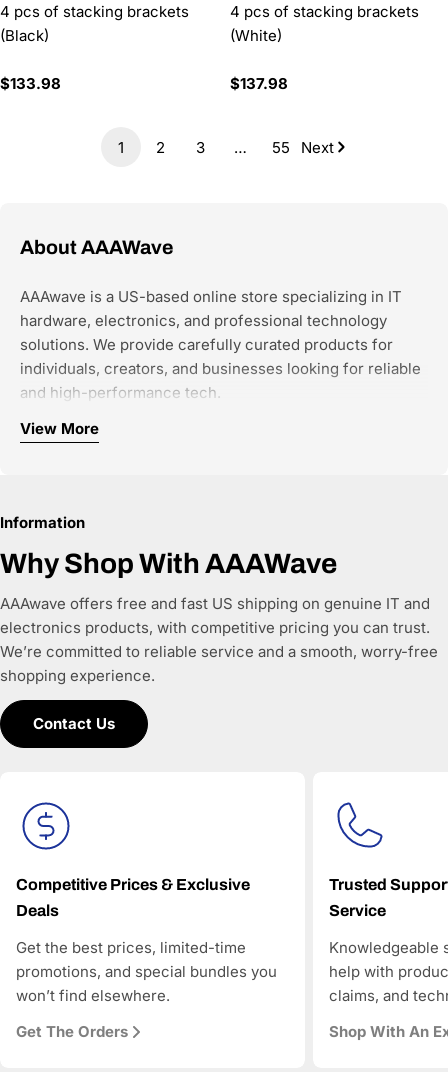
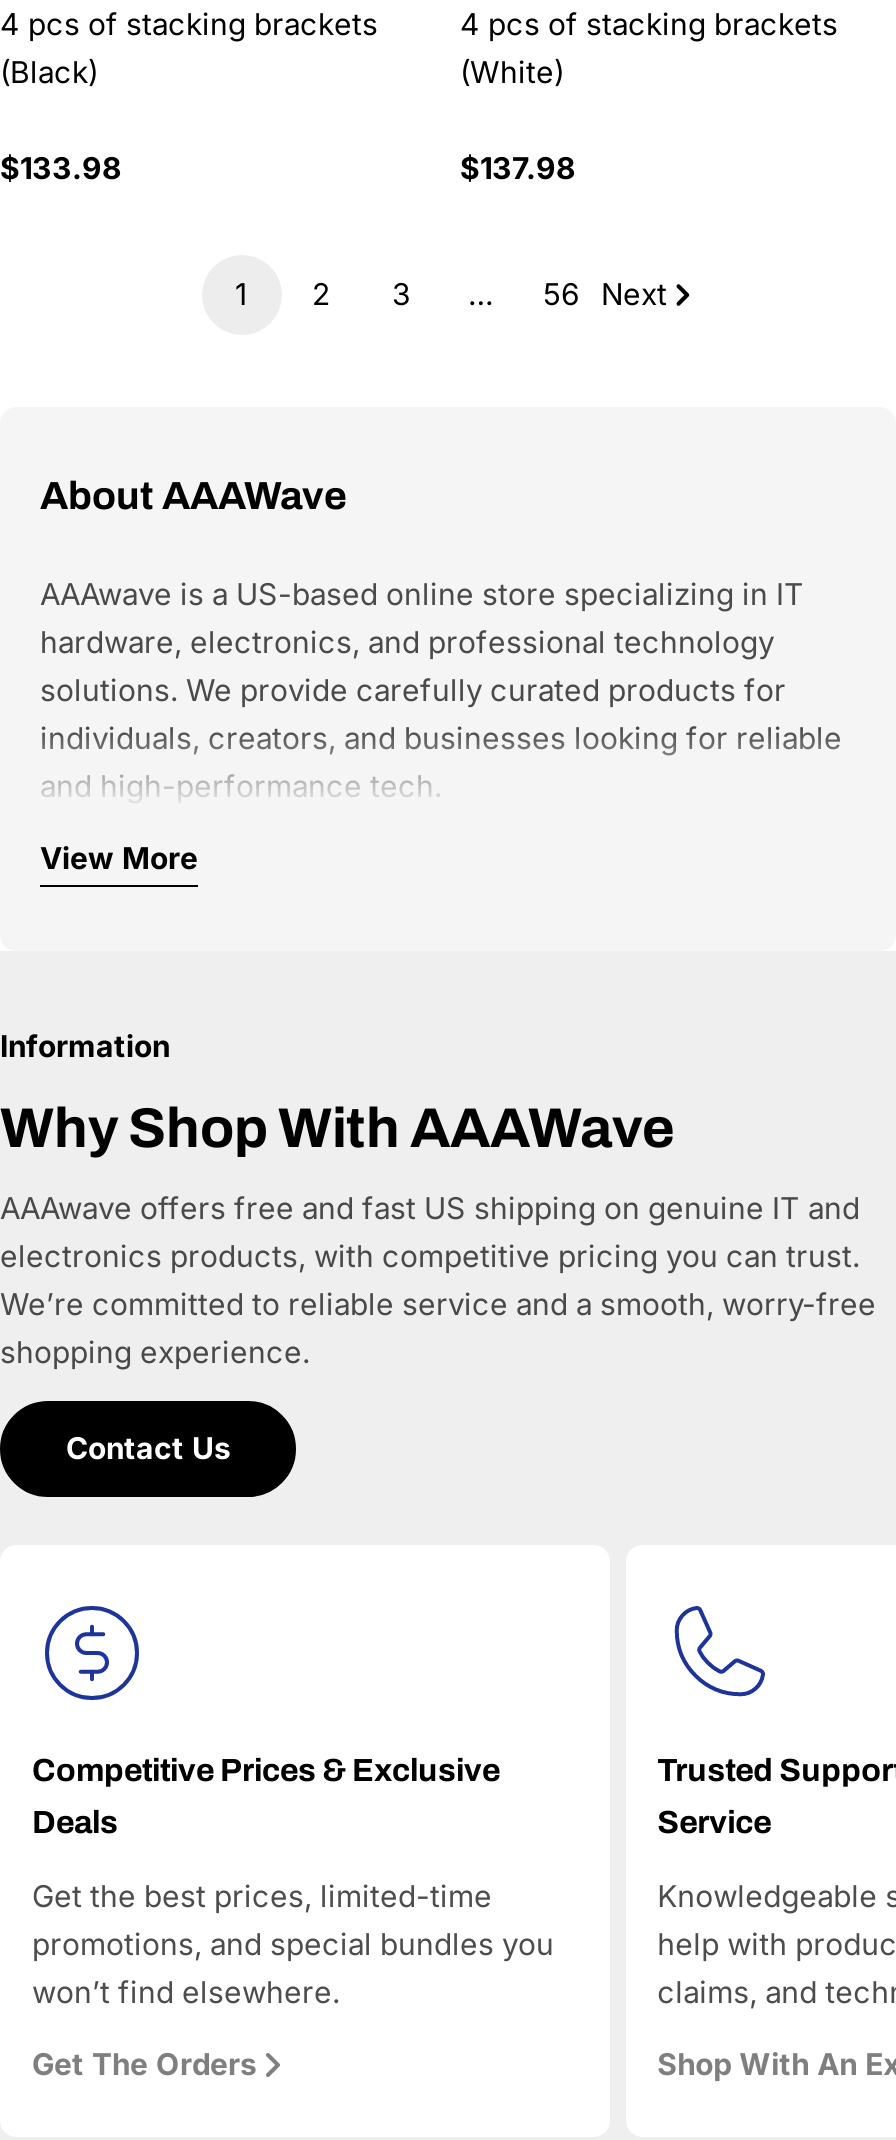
[271,138,333,157] 55 Next -> [543,276,667,314] 56 Next

